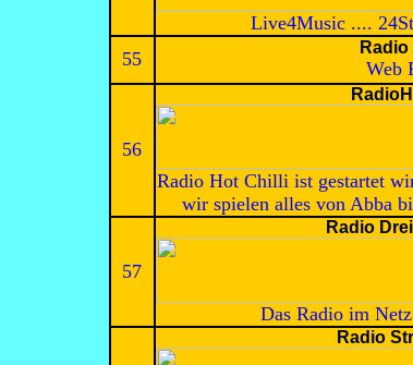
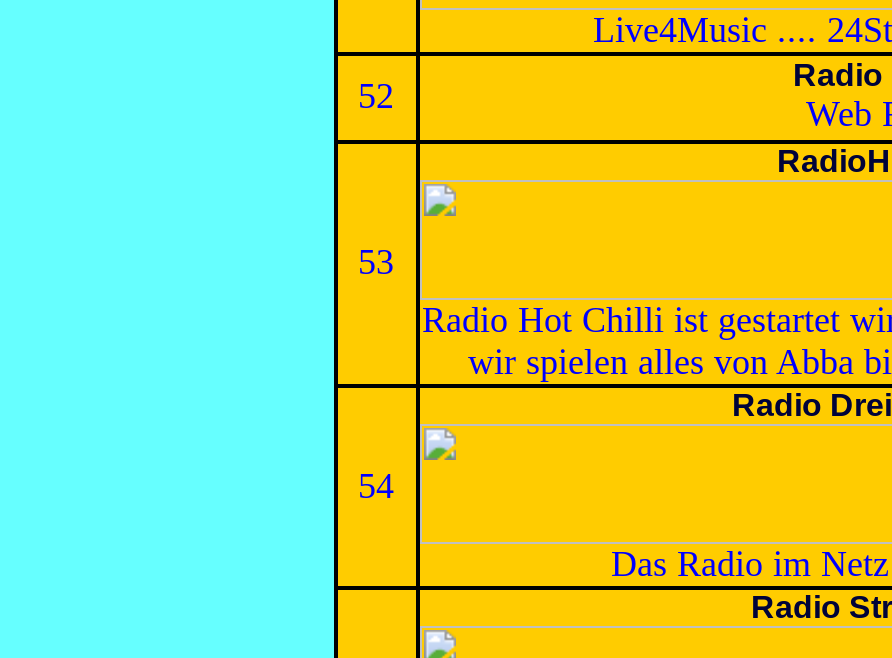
[122,48,142,70] 55 -> [358,76,394,116] 52
[122,138,142,160] 56 -> [358,242,394,282] 53
[122,260,142,282] 57 -> [358,466,394,506] 54

